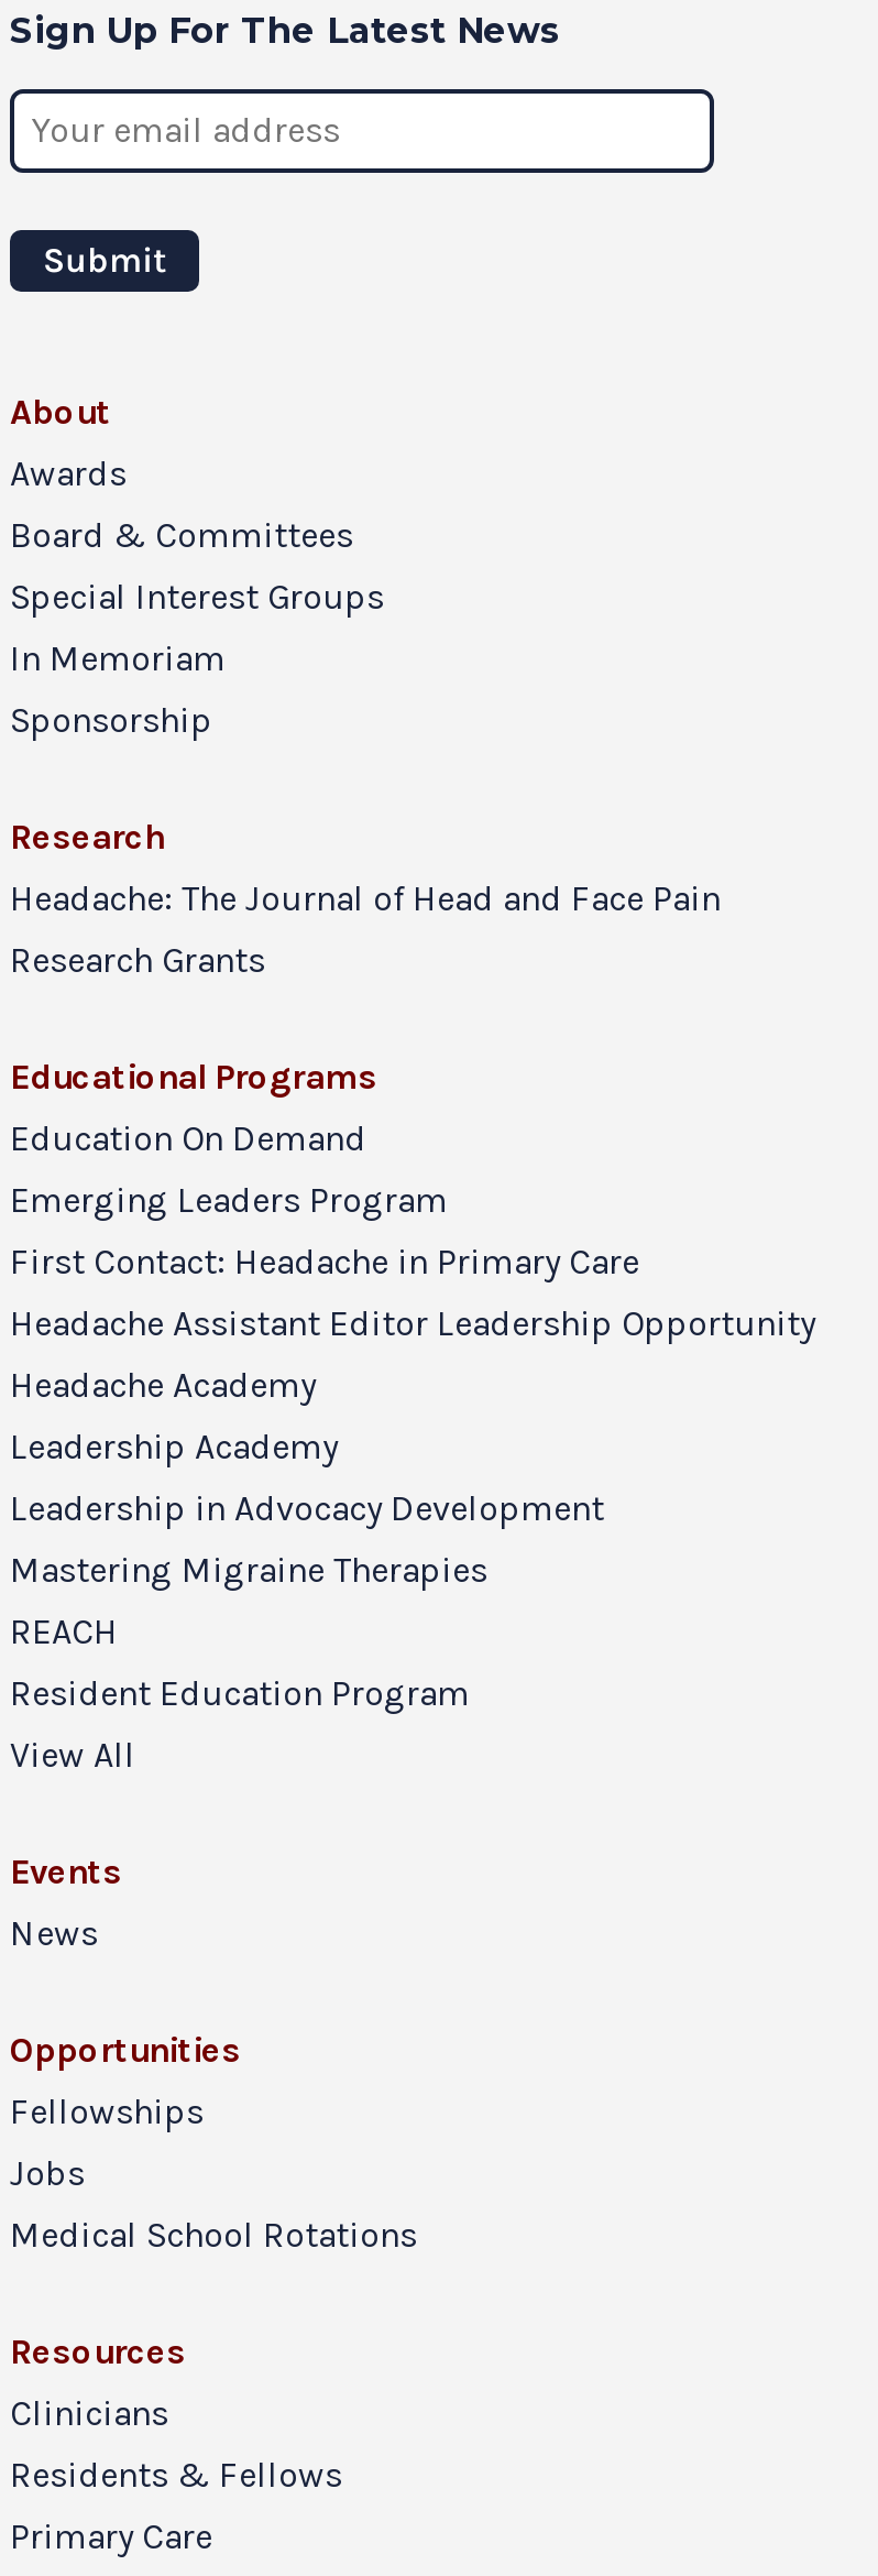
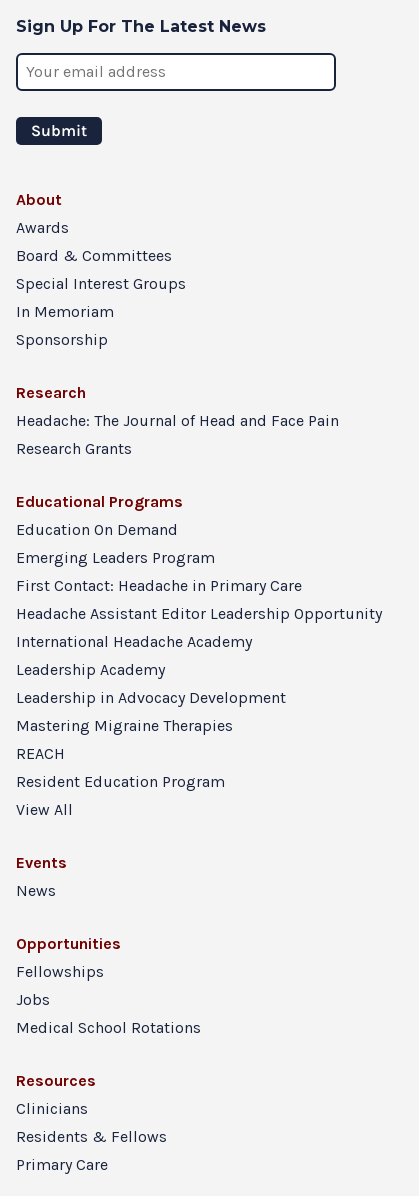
[10,1364,316,1406] Headache Academy -> [16,632,252,651] International Headache Academy

